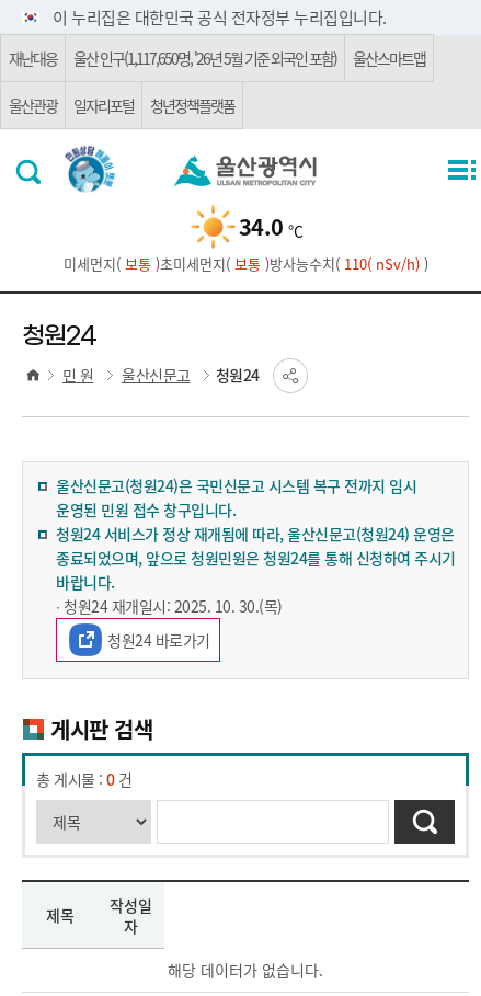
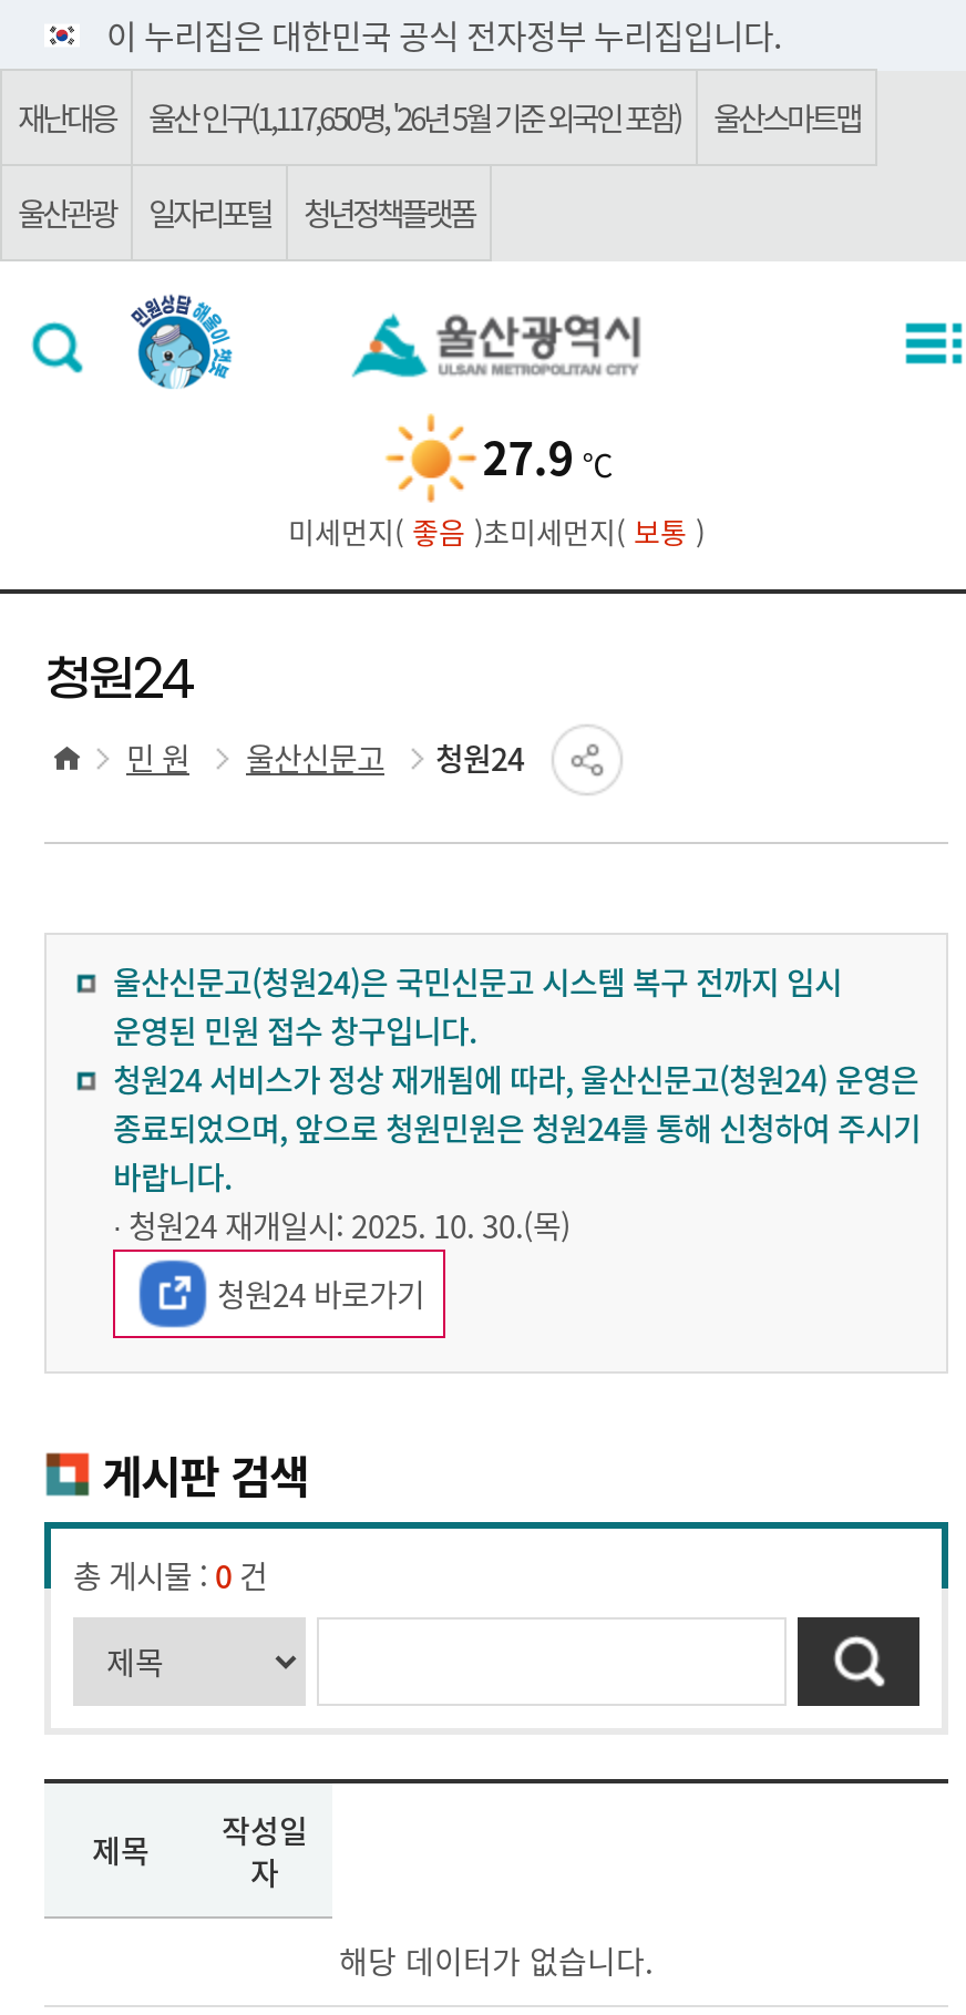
[63,210,428,274] 34.0 ℃ | 미세먼지(보통) 초미세먼지(보통) 방사능수치(110( nSv/h)) -> [288,425,705,553] 27.9 ℃ | 미세먼지(좋음) 초미세먼지(보통)

